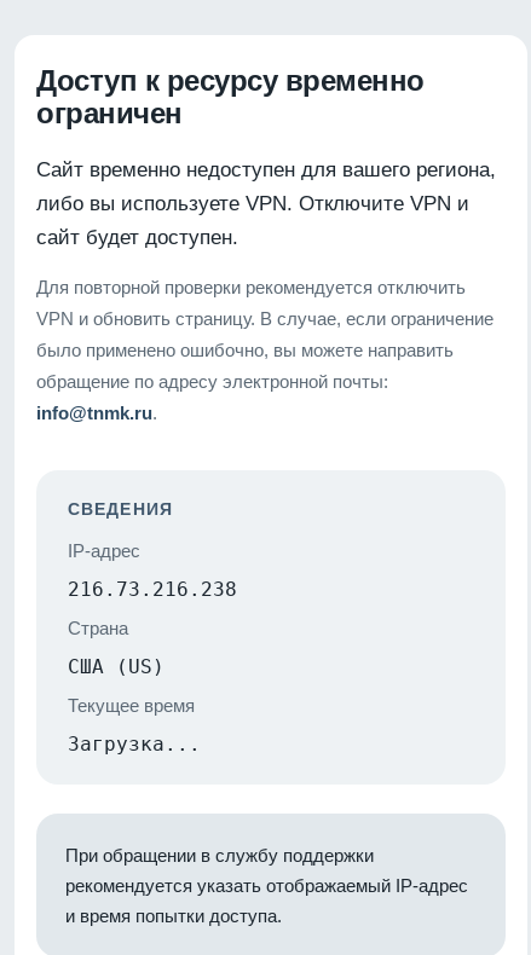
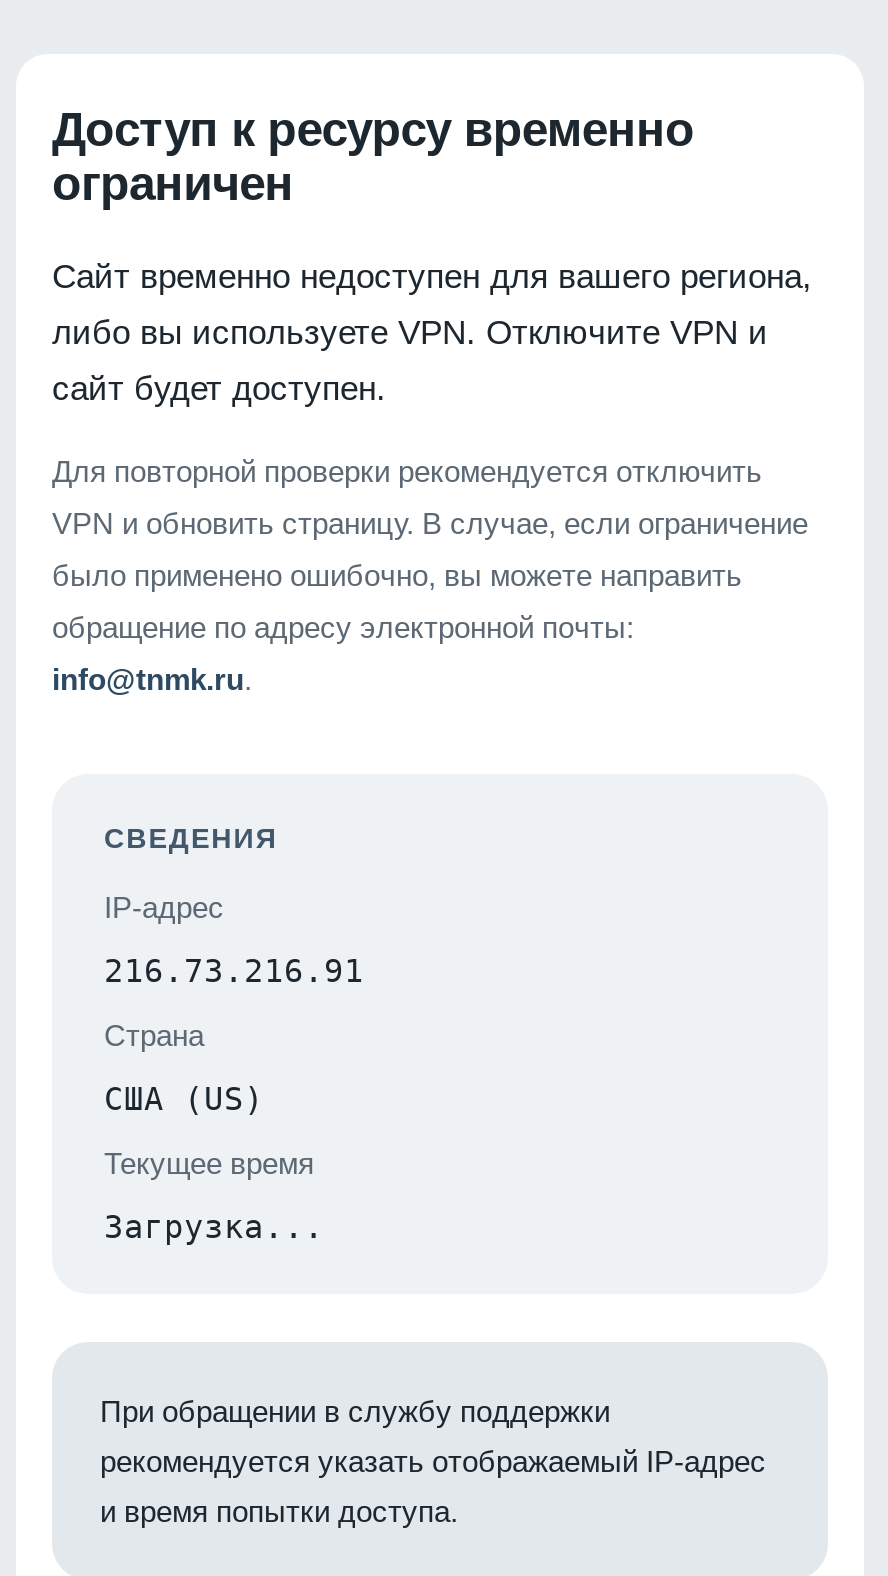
[68,577,237,600] 216.73.216.238 -> [104,951,364,989] 216.73.216.91

